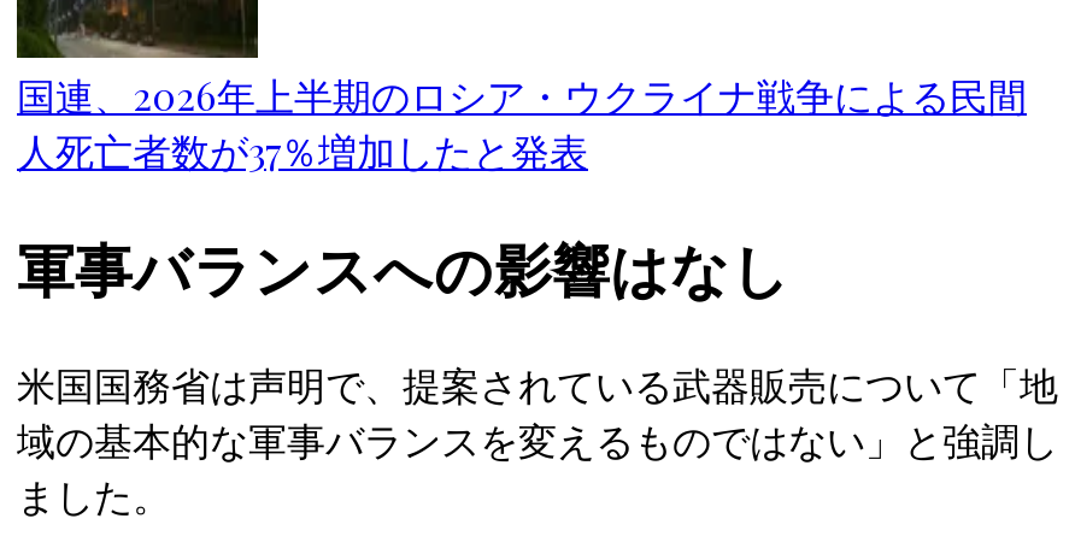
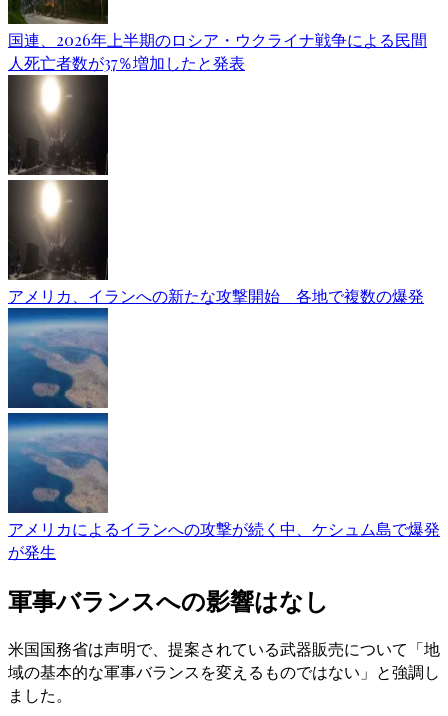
none -> [7,76,424,306] [image] | アメリカ、イランへの新たな攻撃開始 各地で複数の爆発
none -> [7,314,440,562] [image] | アメリカによるイランへの攻撃が続く中、ケシュム島で爆発 | が発生

